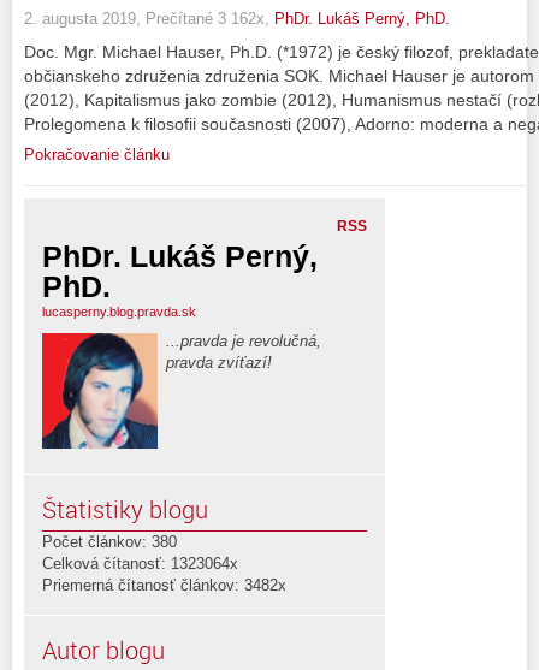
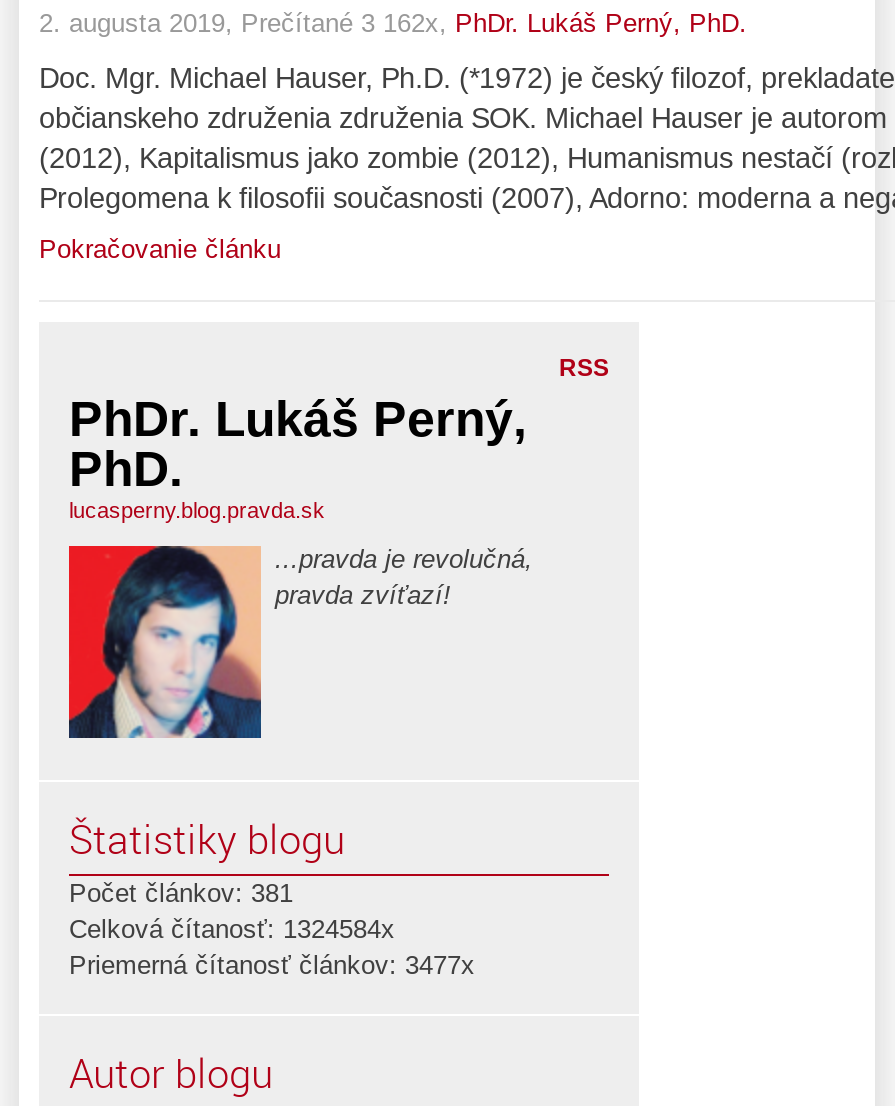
[42,532,177,550] Počet článkov: 380 -> [69,877,293,907] Počet článkov: 381
[42,554,238,572] Celková čítanosť: 1323064x -> [69,913,395,943] Celková čítanosť: 1324584x
[42,576,286,594] Priemerná čítanosť článkov: 3482x -> [69,949,475,979] Priemerná čítanosť článkov: 3477x

